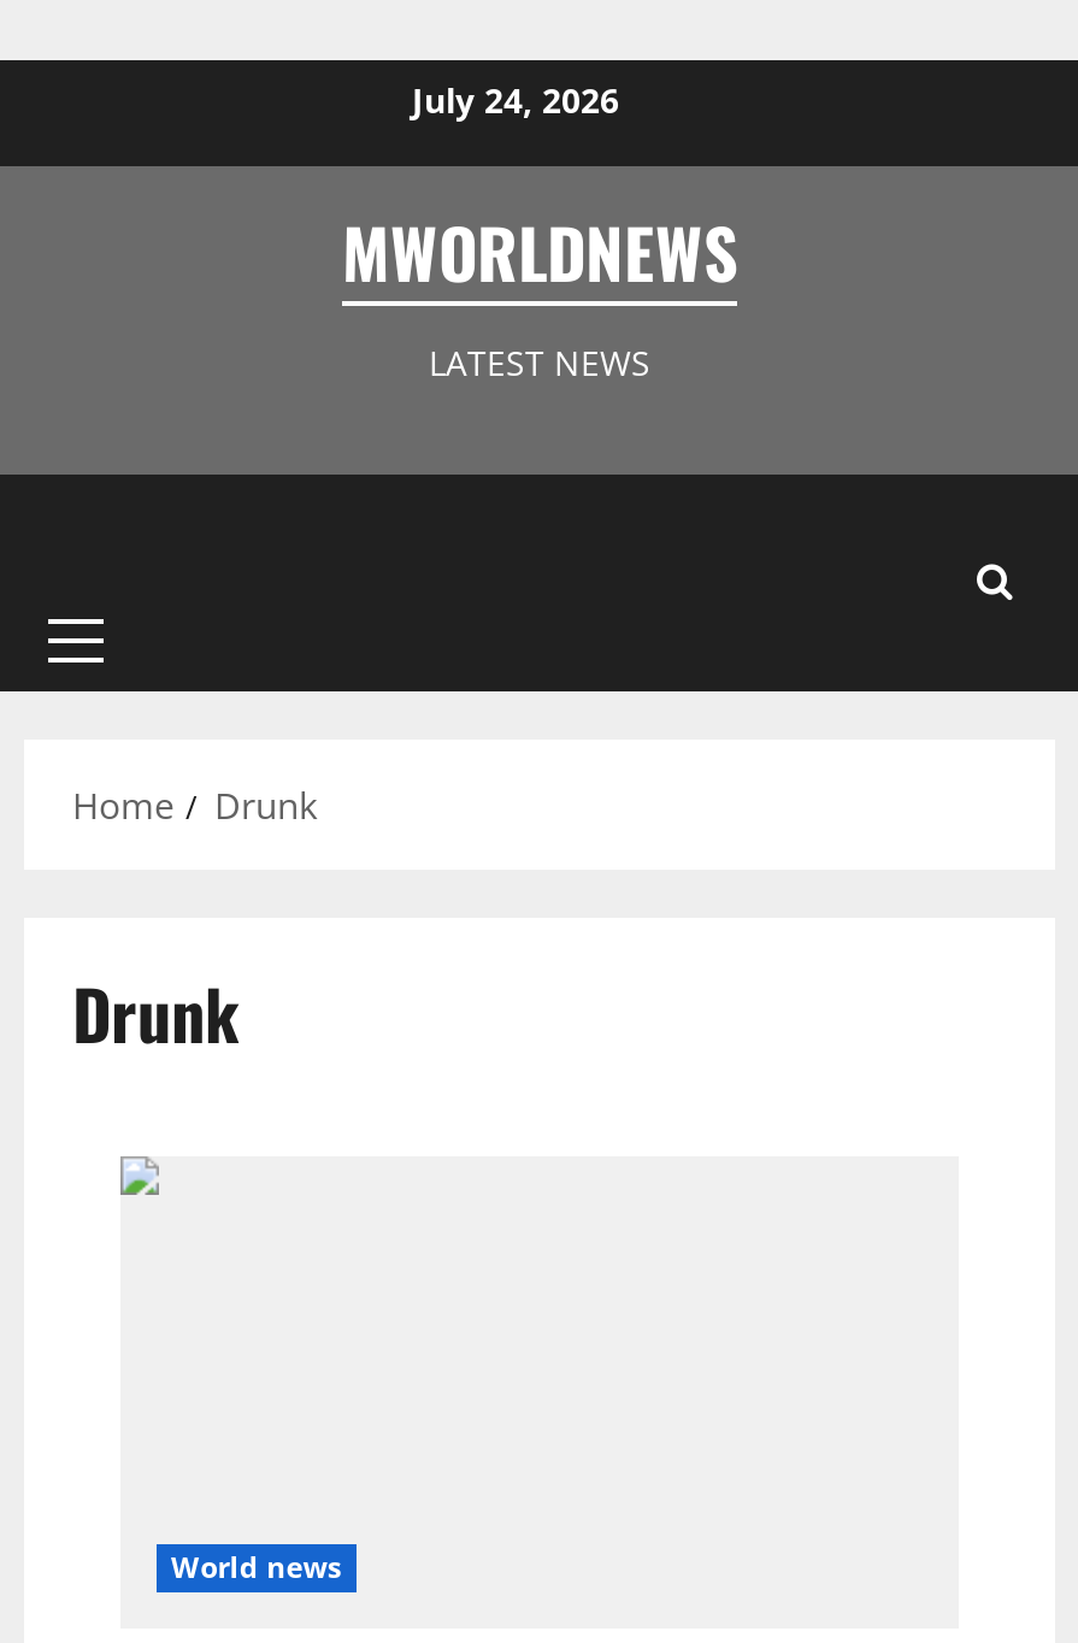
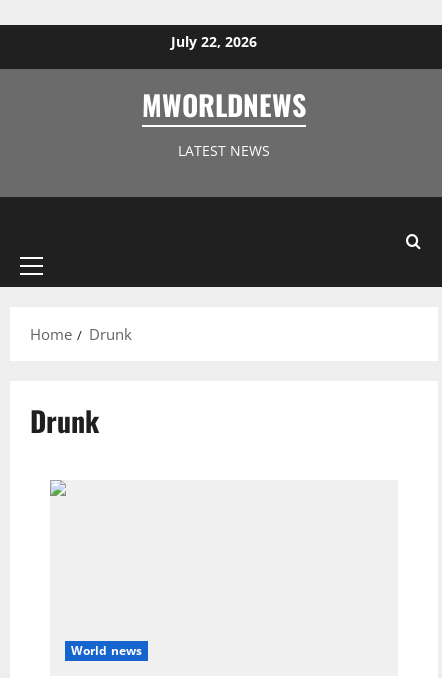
[412,77,619,123] July 24, 2026 -> [171,32,257,51] July 22, 2026

